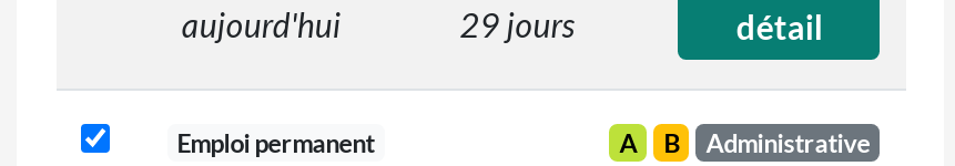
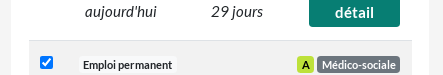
[664,128,870,157] B | Administrative -> [322,58,396,71] Médico-sociale

